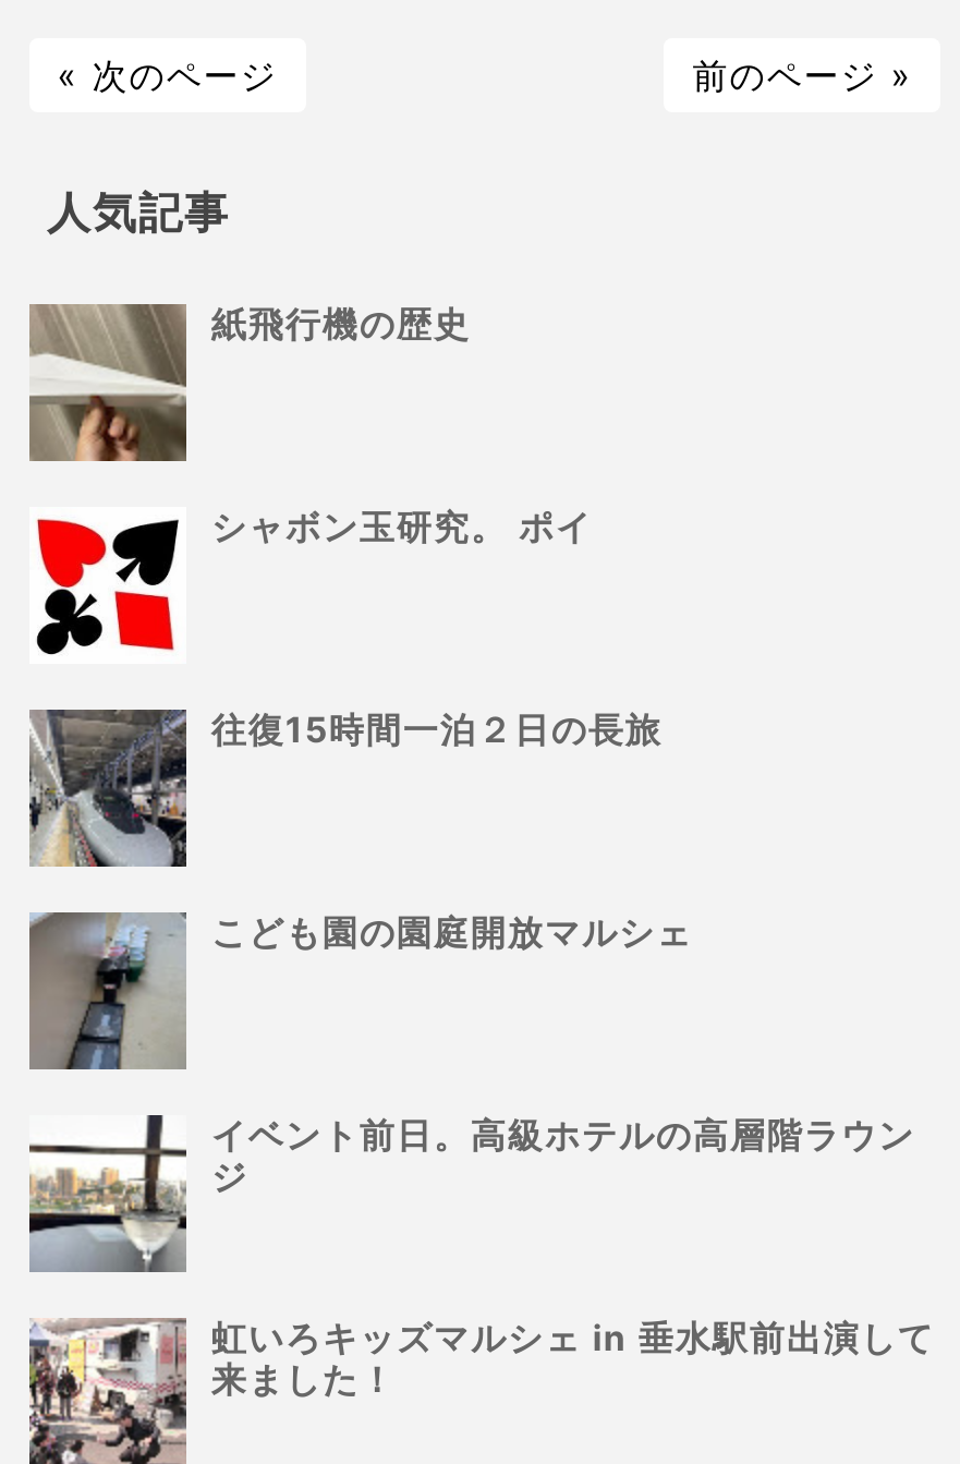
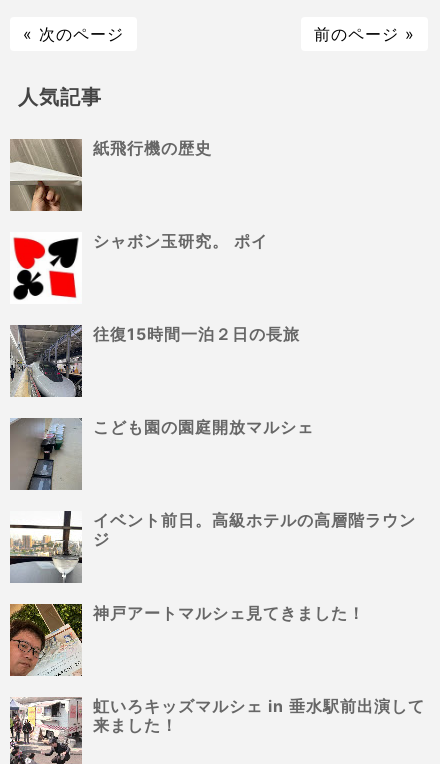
none -> [9,603,365,676] [image] | 神戸アートマルシェ見てきました！

